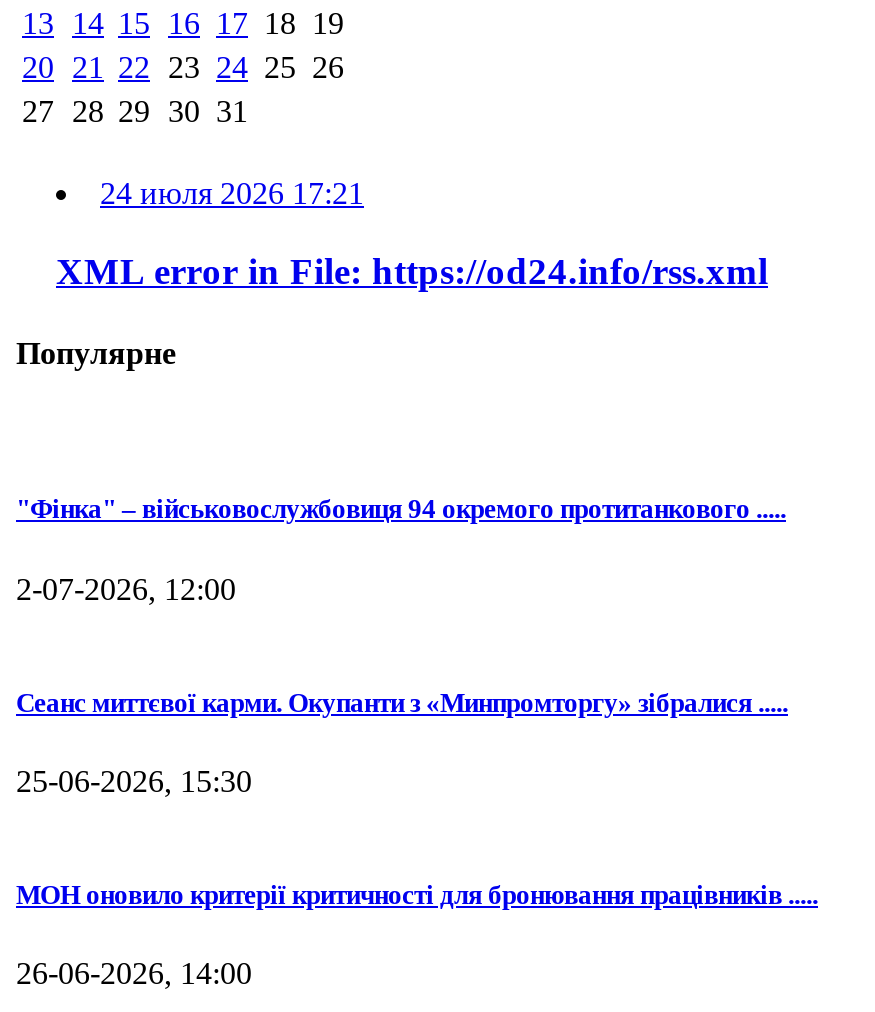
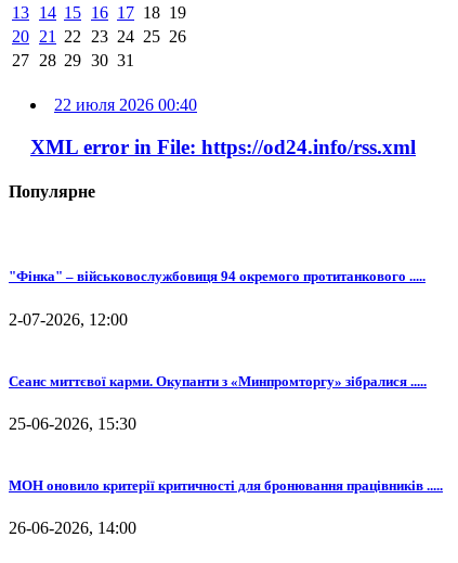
[100,176,364,210] 24 июля 2026 17:21 -> [54,95,197,114] 22 июля 2026 00:40

